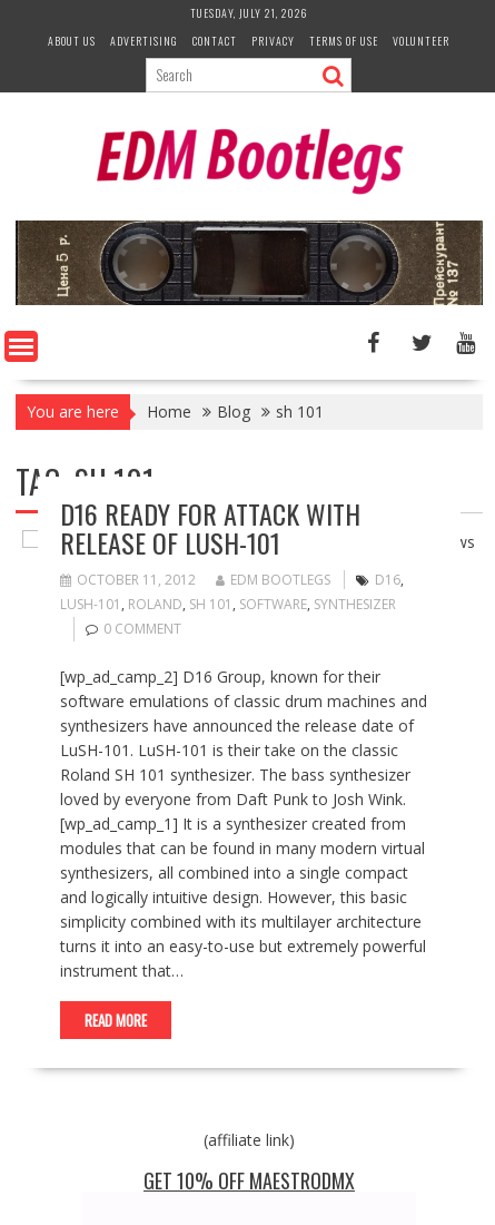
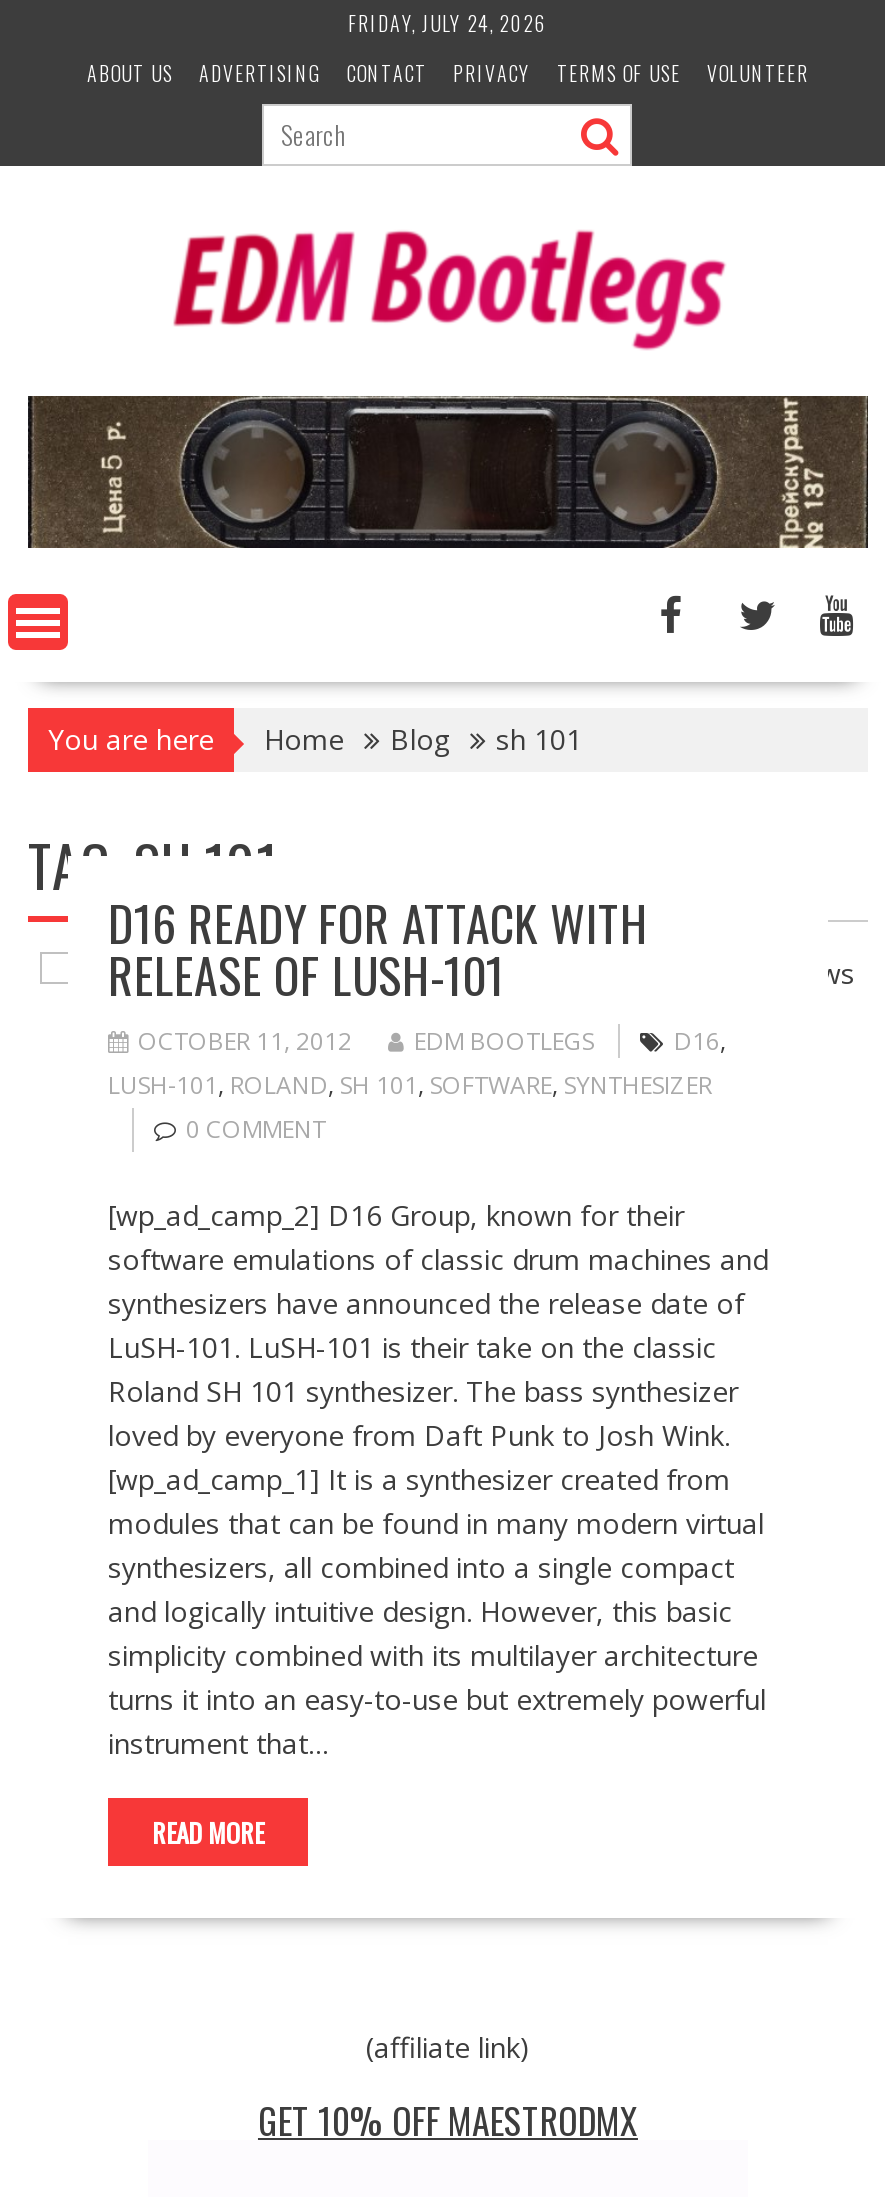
[190,4,308,21] TUESDAY, JULY 21, 2026 -> [348,8,548,38] FRIDAY, JULY 24, 2026

